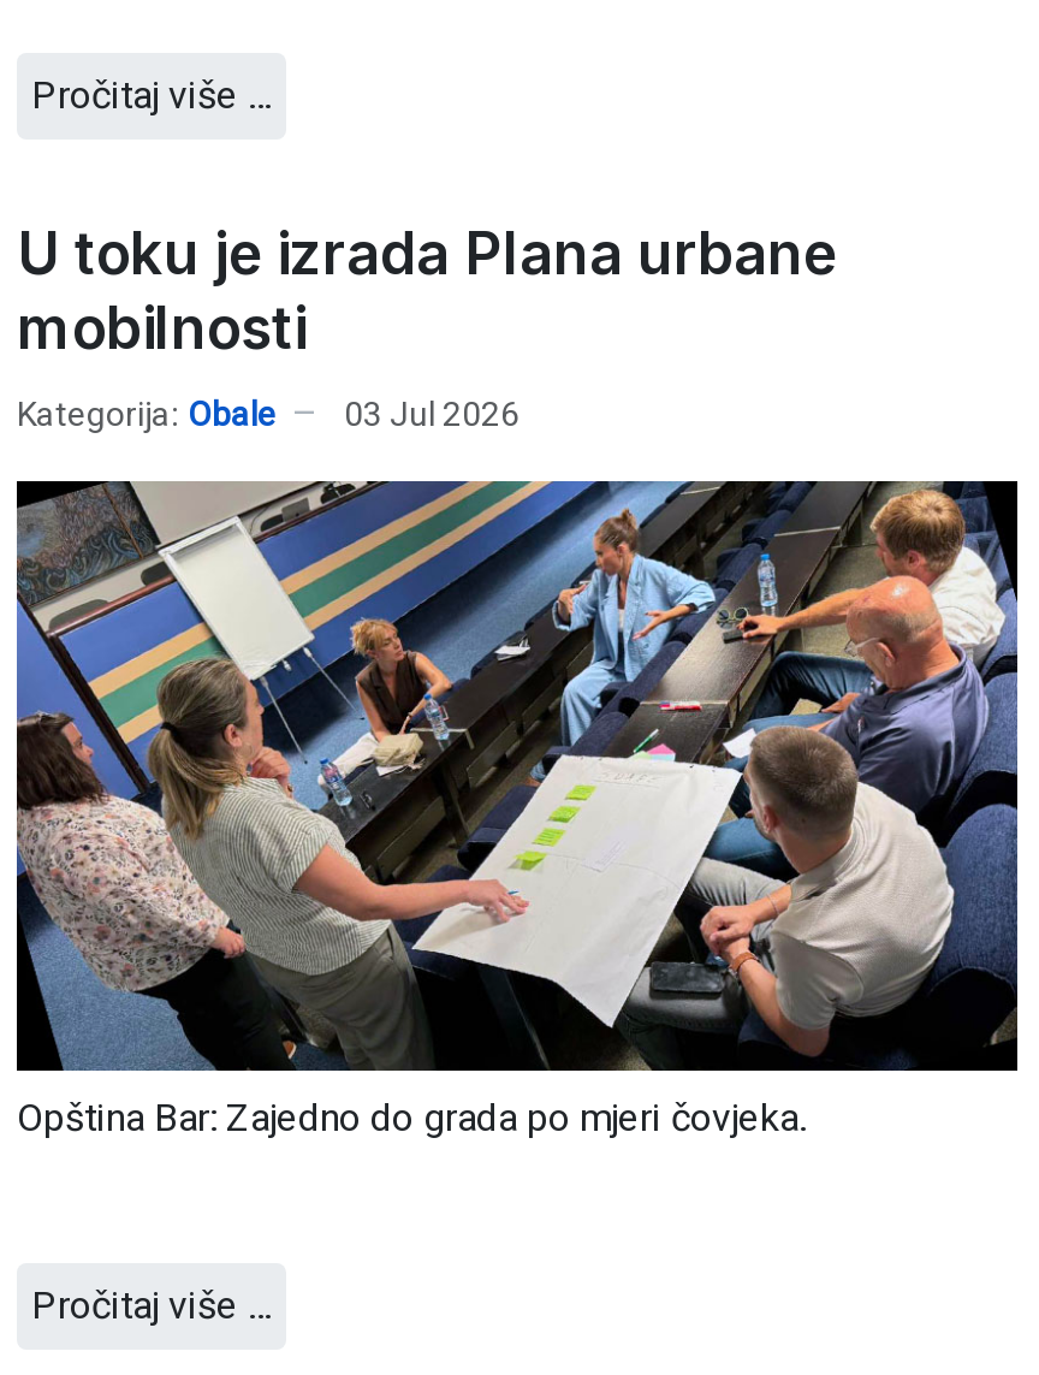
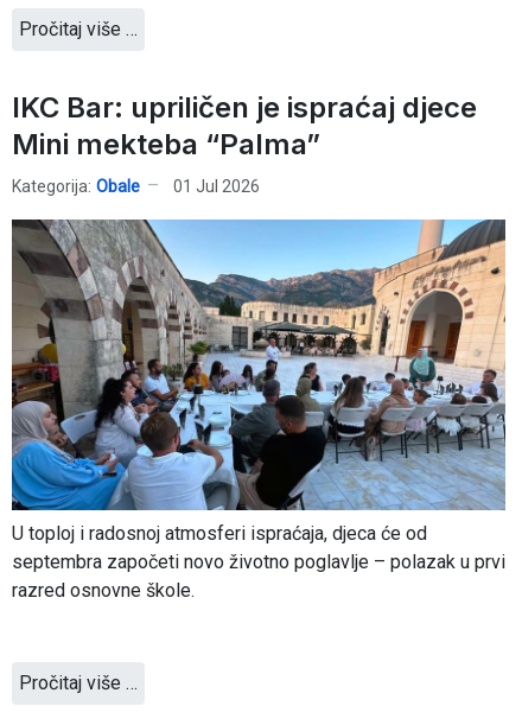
[17,220,837,364] U toku je izrada Plana urbane | mobilnosti -> [12,91,477,162] IKC Bar: upriličen je ispraćaj djece | Mini mekteba “Palma”
[17,394,519,433] Kategorija: Obale 03 Jul 2026 -> [12,177,260,196] Kategorija: Obale 01 Jul 2026
[14,479,1020,1140] [image] | Opština Bar: Zajedno do grada po mjeri čovjeka. -> [11,218,507,602] [image] | U toploj i radosnoj atmosferi ispraćaja, djeca će od | septembra započeti novo životno poglavlje – polazak u prvi | razred osnovne škole.

